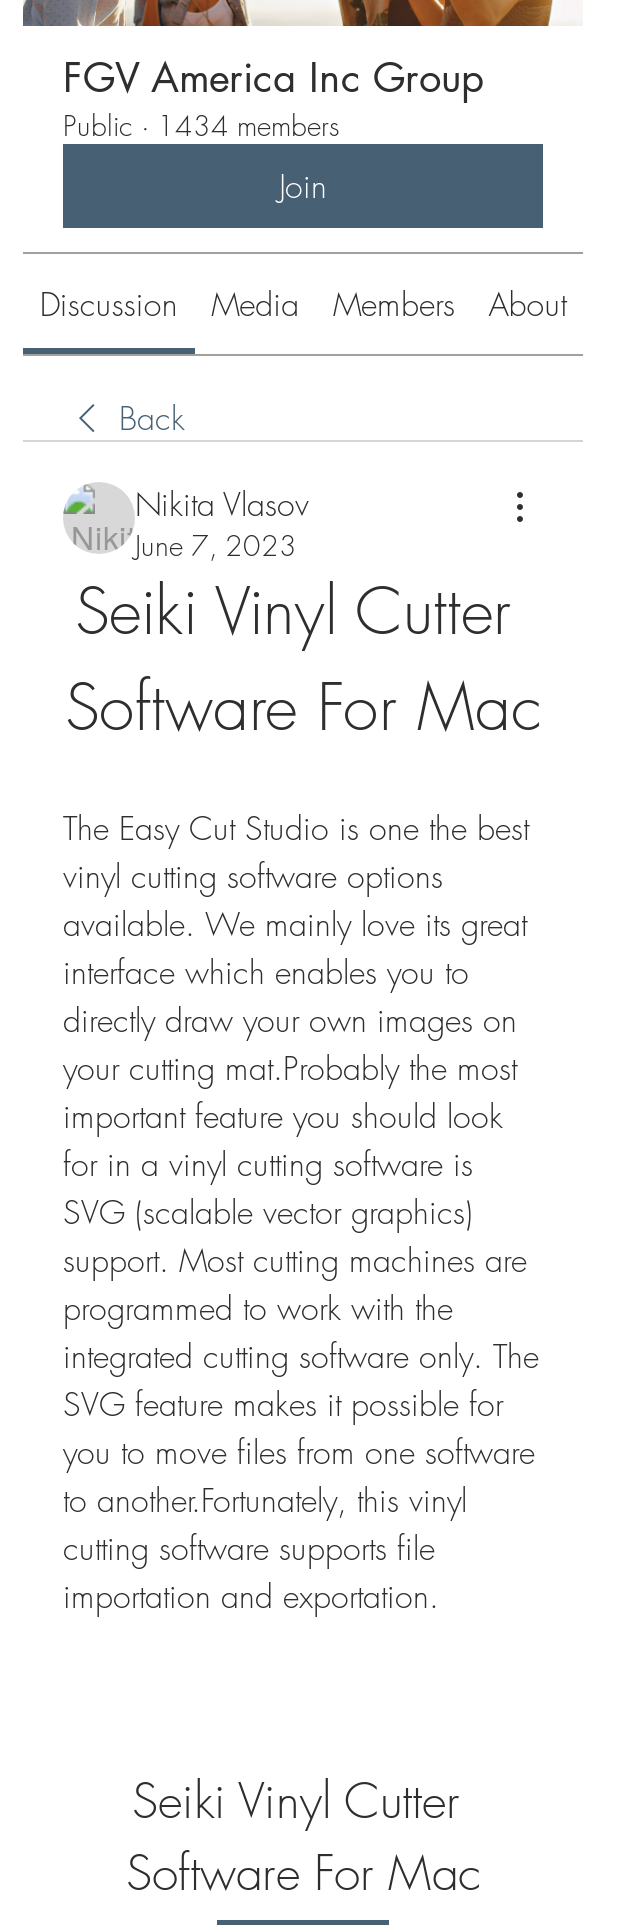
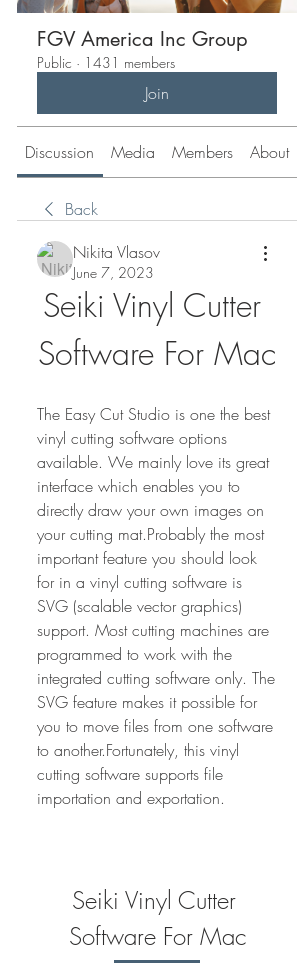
[63,106,339,144] Public · 1434 members -> [37,53,175,72] Public · 1431 members

